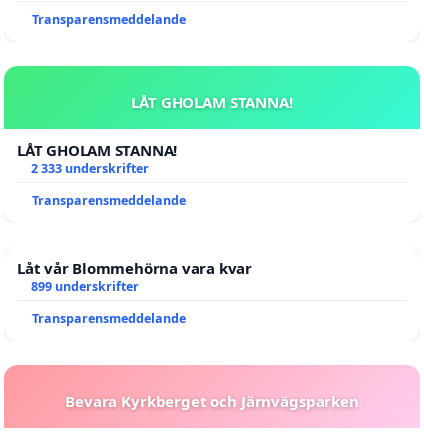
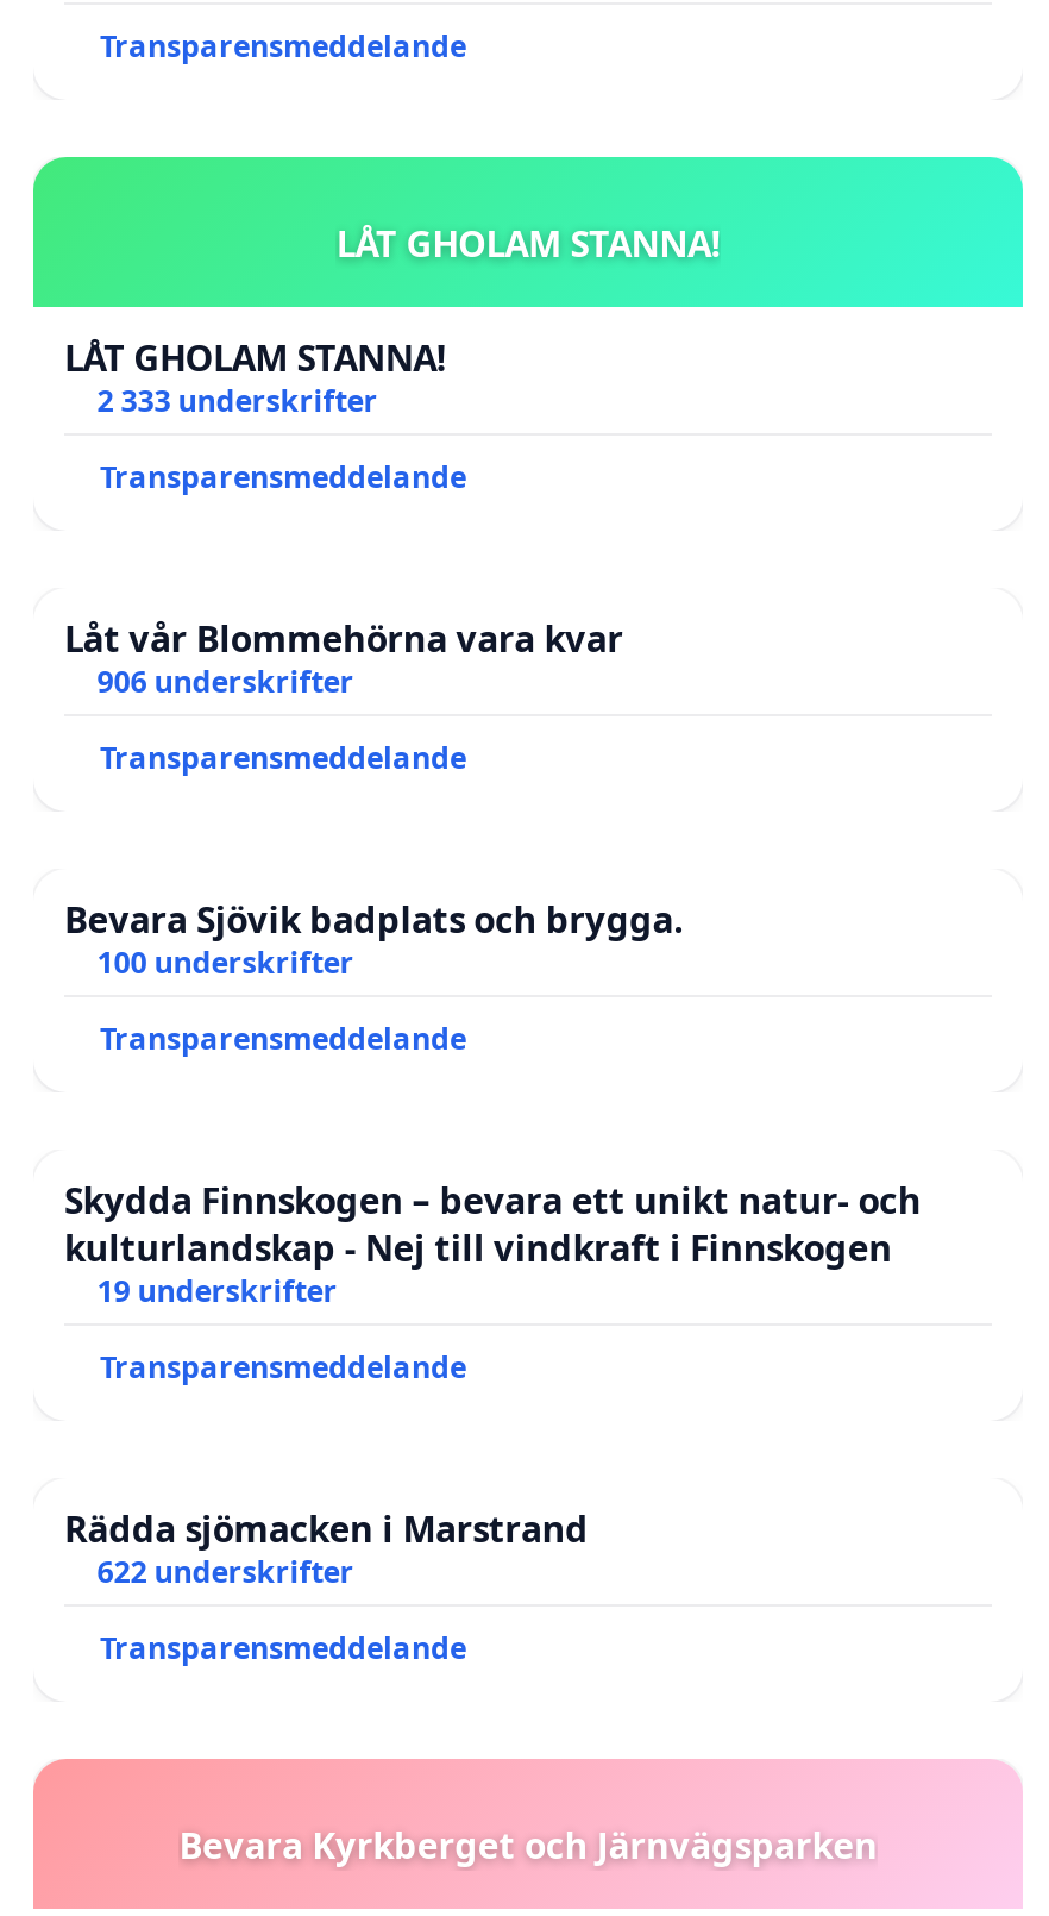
[31,278,139,295] 899 underskrifter -> [64,662,921,1593] 906 underskrifter | Transparensmeddelande | Bevara Sjövik badplats och brygga. | 100 underskrifter | Transparensmeddelande | Skydda Finnskogen – bevara ett unikt natur- och | kulturlandskap - Nej till vindkraft i Finnskogen | 19 underskrifter | Transparensmeddelande | Rädda sjömacken i Marstrand | 622 underskrifter

